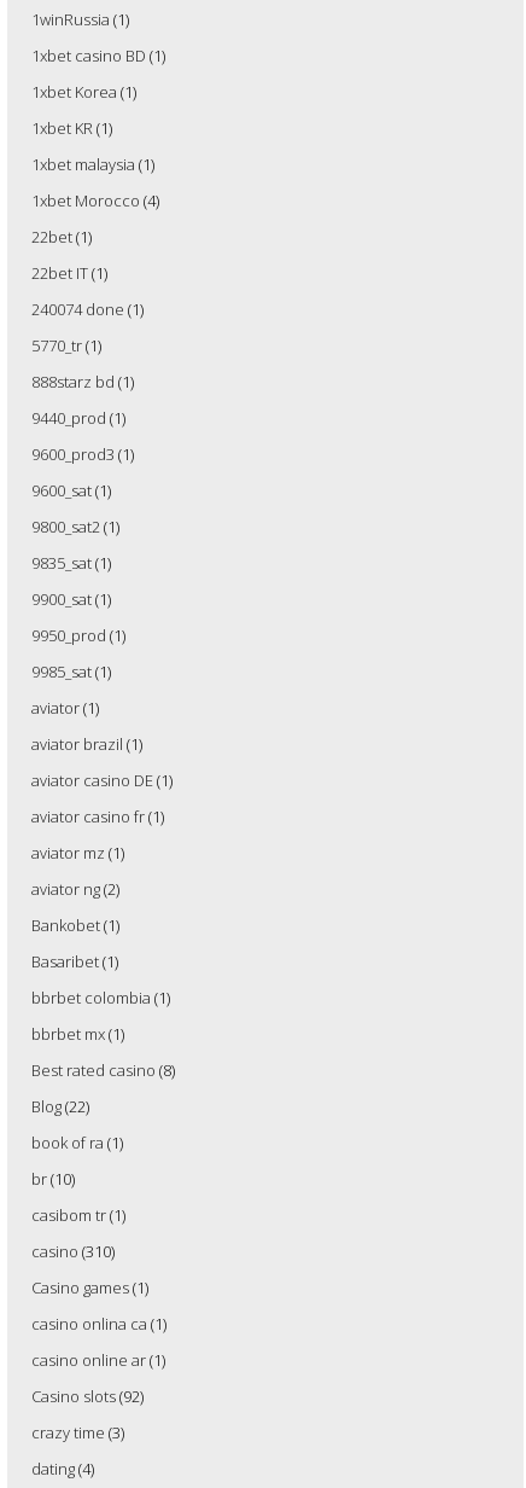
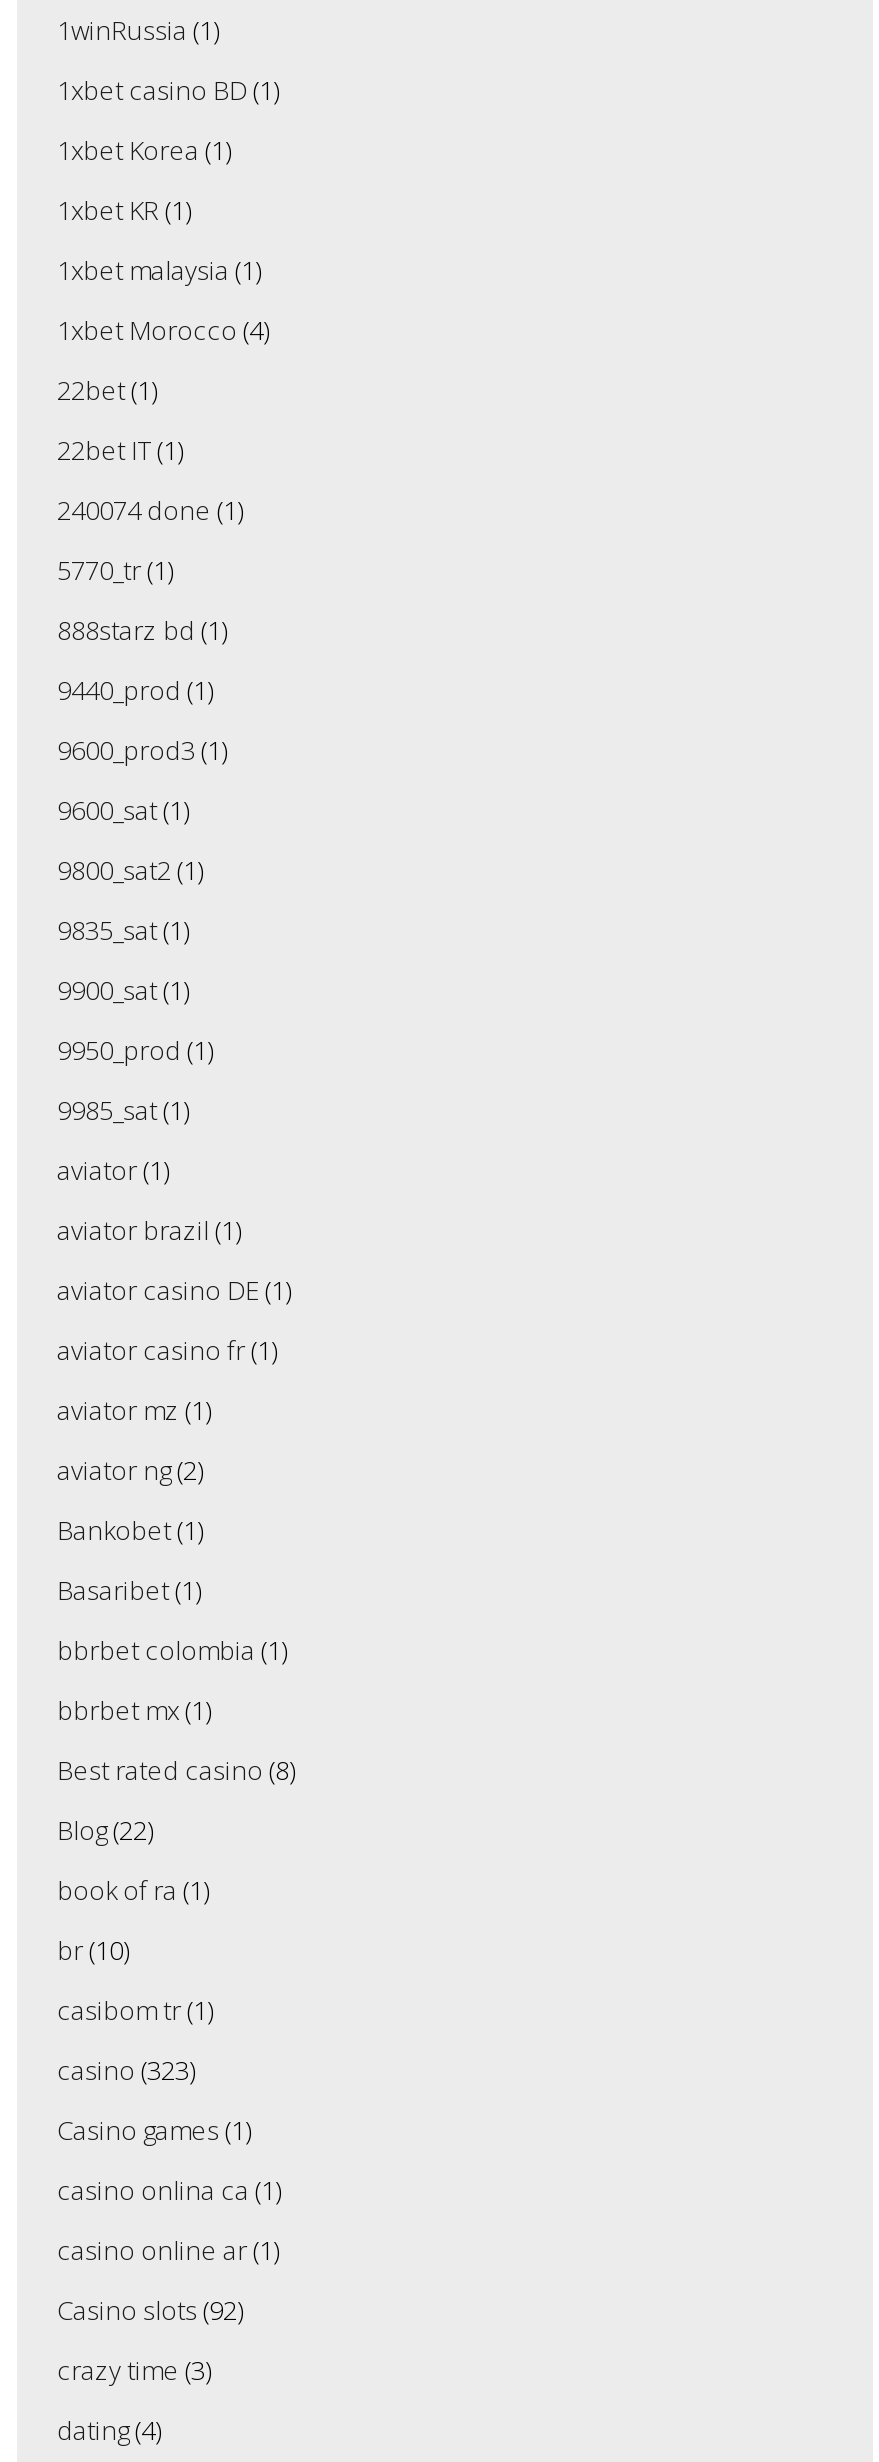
[31,1240,115,1262] casino (310) -> [57,2051,195,2087] casino (323)

